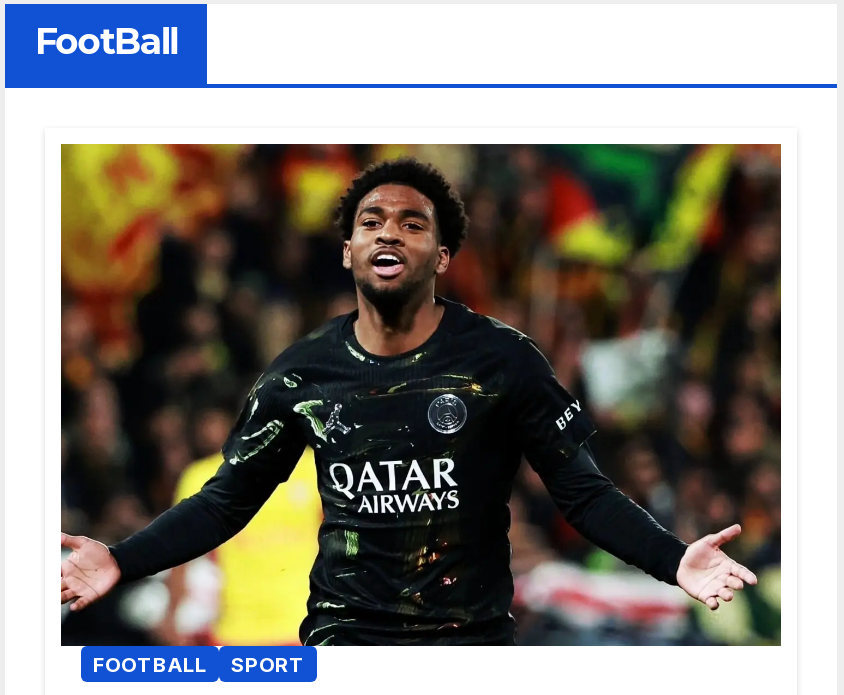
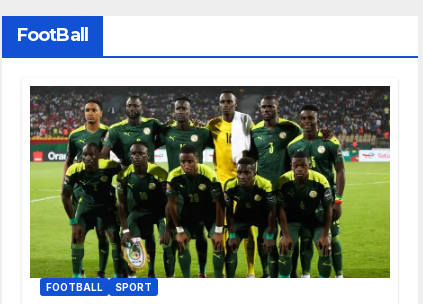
[59,142,783,648] [image] -> [29,85,391,279] [image]

